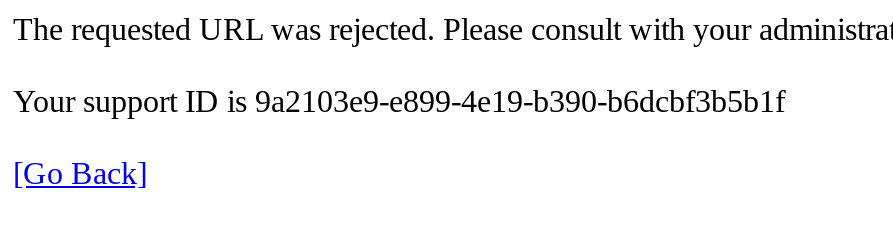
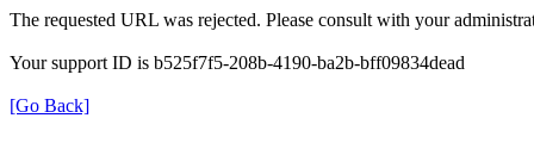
[13,84,785,118] Your support ID is 9a2103e9-e899-4e19-b390-b6dcbf3b5b1f -> [10,52,465,73] Your support ID is b525f7f5-208b-4190-ba2b-bff09834dead

